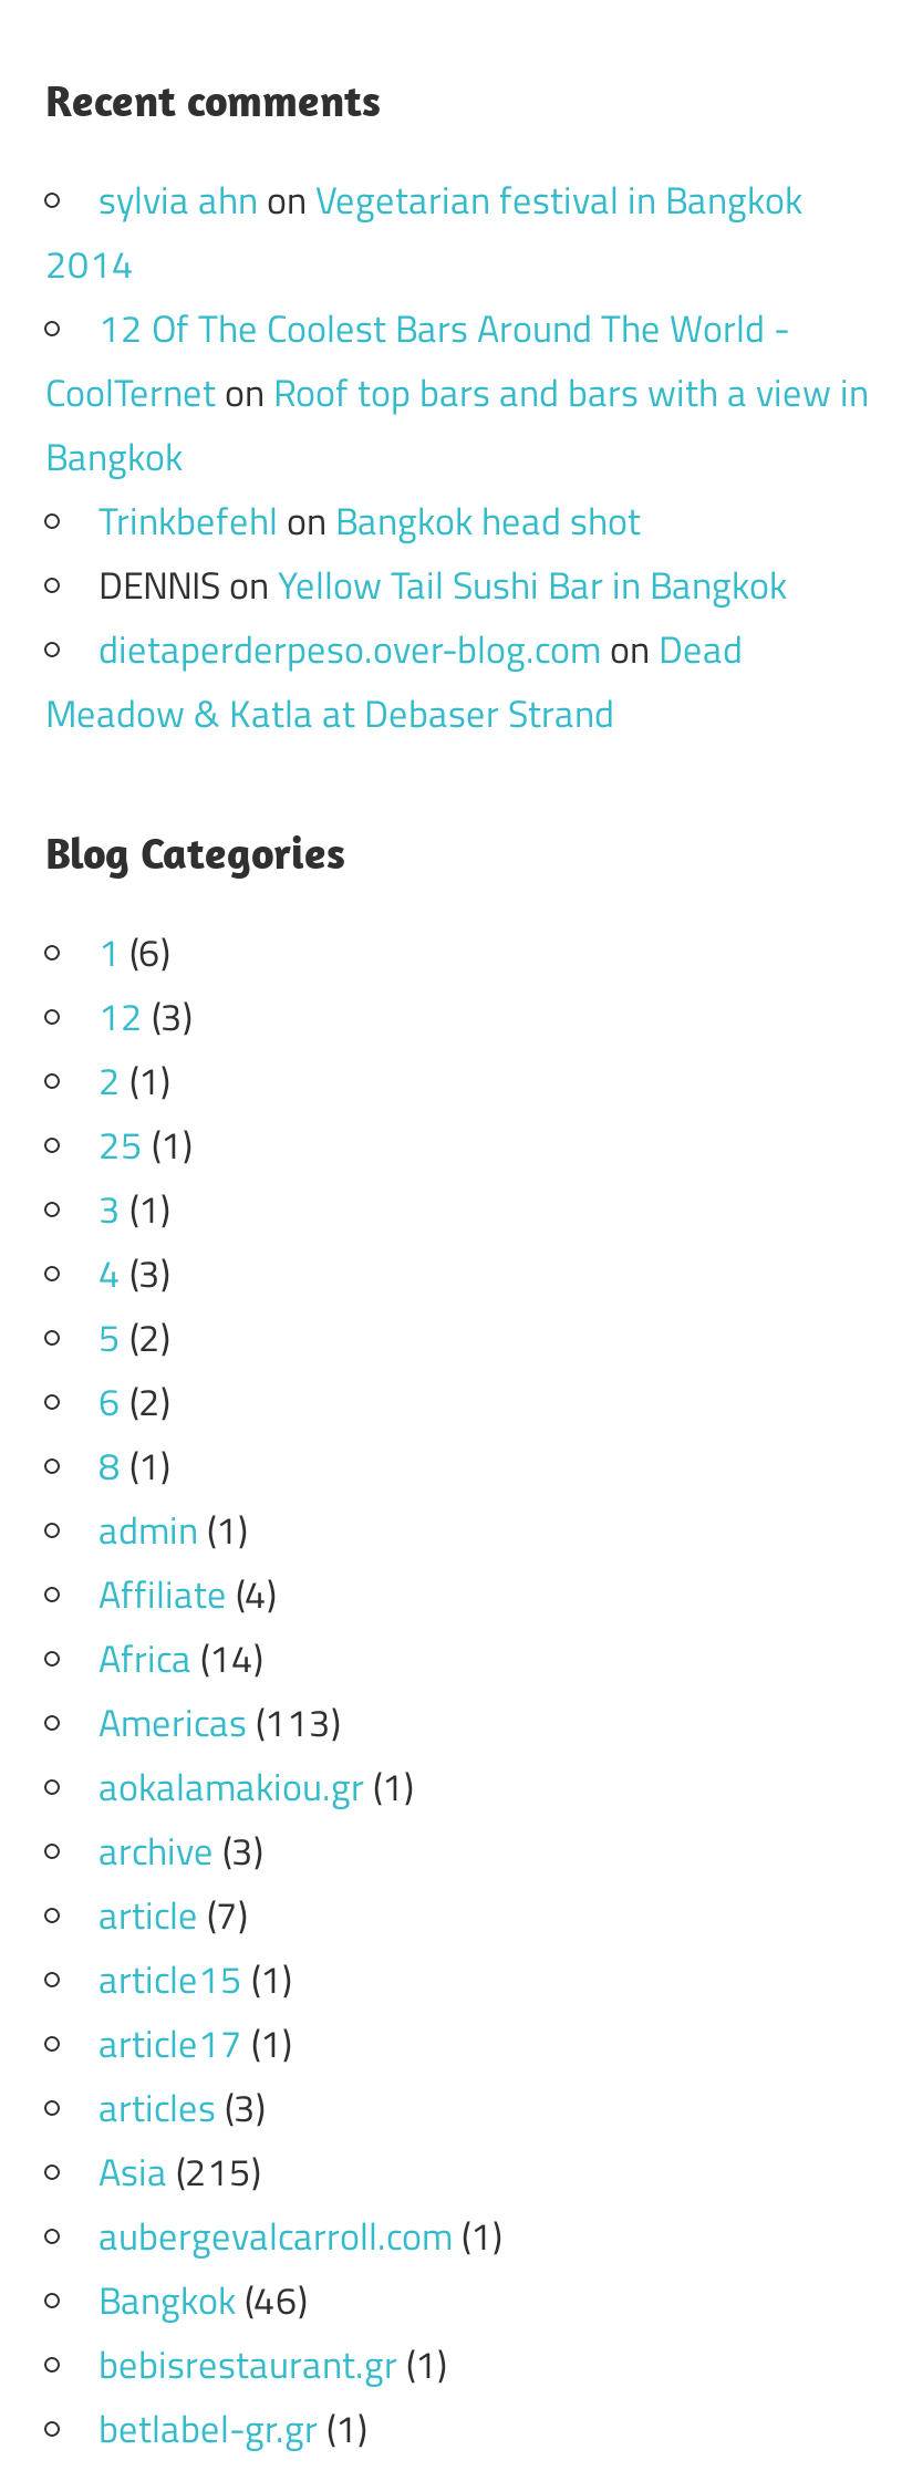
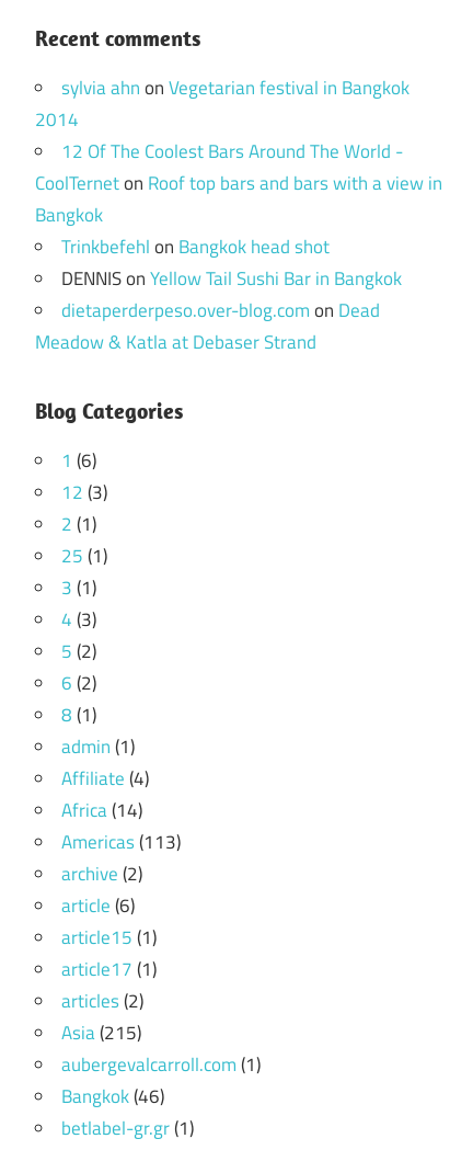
[99,1758,413,1944] aokalamakiou.gr (1) | archive (3) | article (7) -> [61,859,142,920] archive (2) | article (6)
[99,2079,265,2137] articles (3) -> [61,987,143,1015] articles (2)
[99,2336,446,2393] bebisrestaurant.gr (1) -> none

